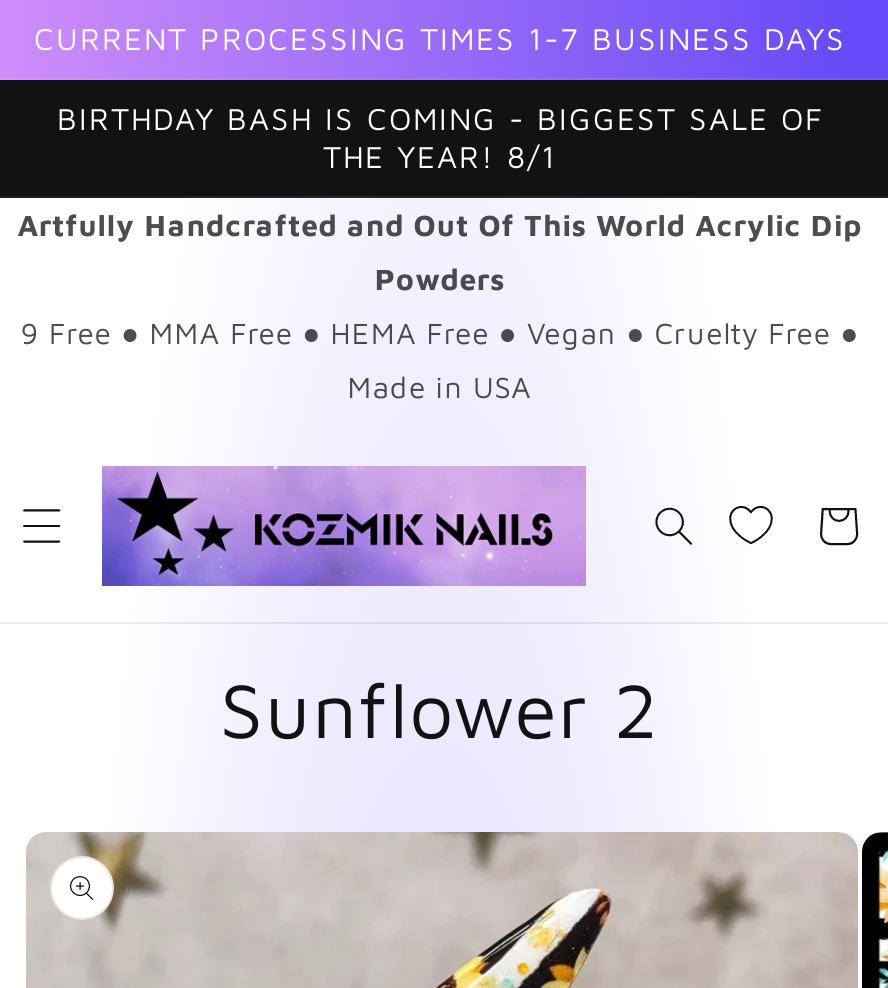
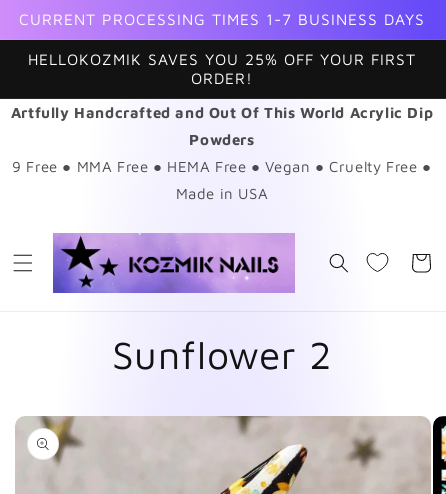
[57,100,823,174] BIRTHDAY BASH IS COMING - BIGGEST SALE OF | THE YEAR! 8/1 -> [28,50,416,87] HELLOKOZMIK SAVES YOU 25% OFF YOUR FIRST | ORDER!

